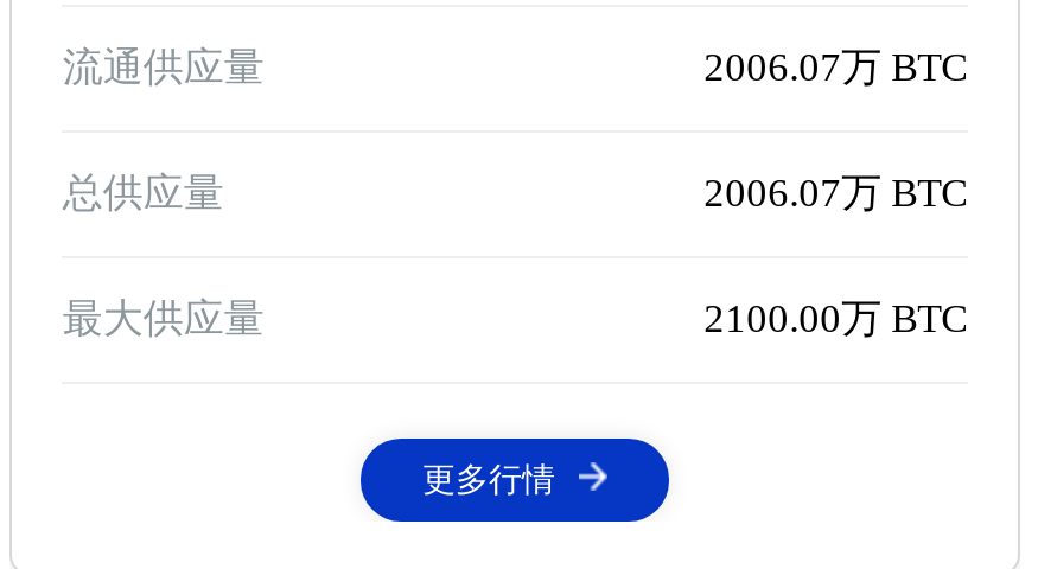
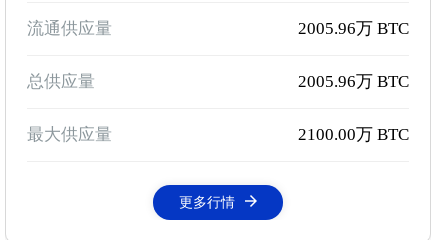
[704,46,967,91] 2006.07万 BTC -> [298,19,409,38] 2005.96万 BTC
[704,171,967,216] 2006.07万 BTC -> [298,72,409,91] 2005.96万 BTC

